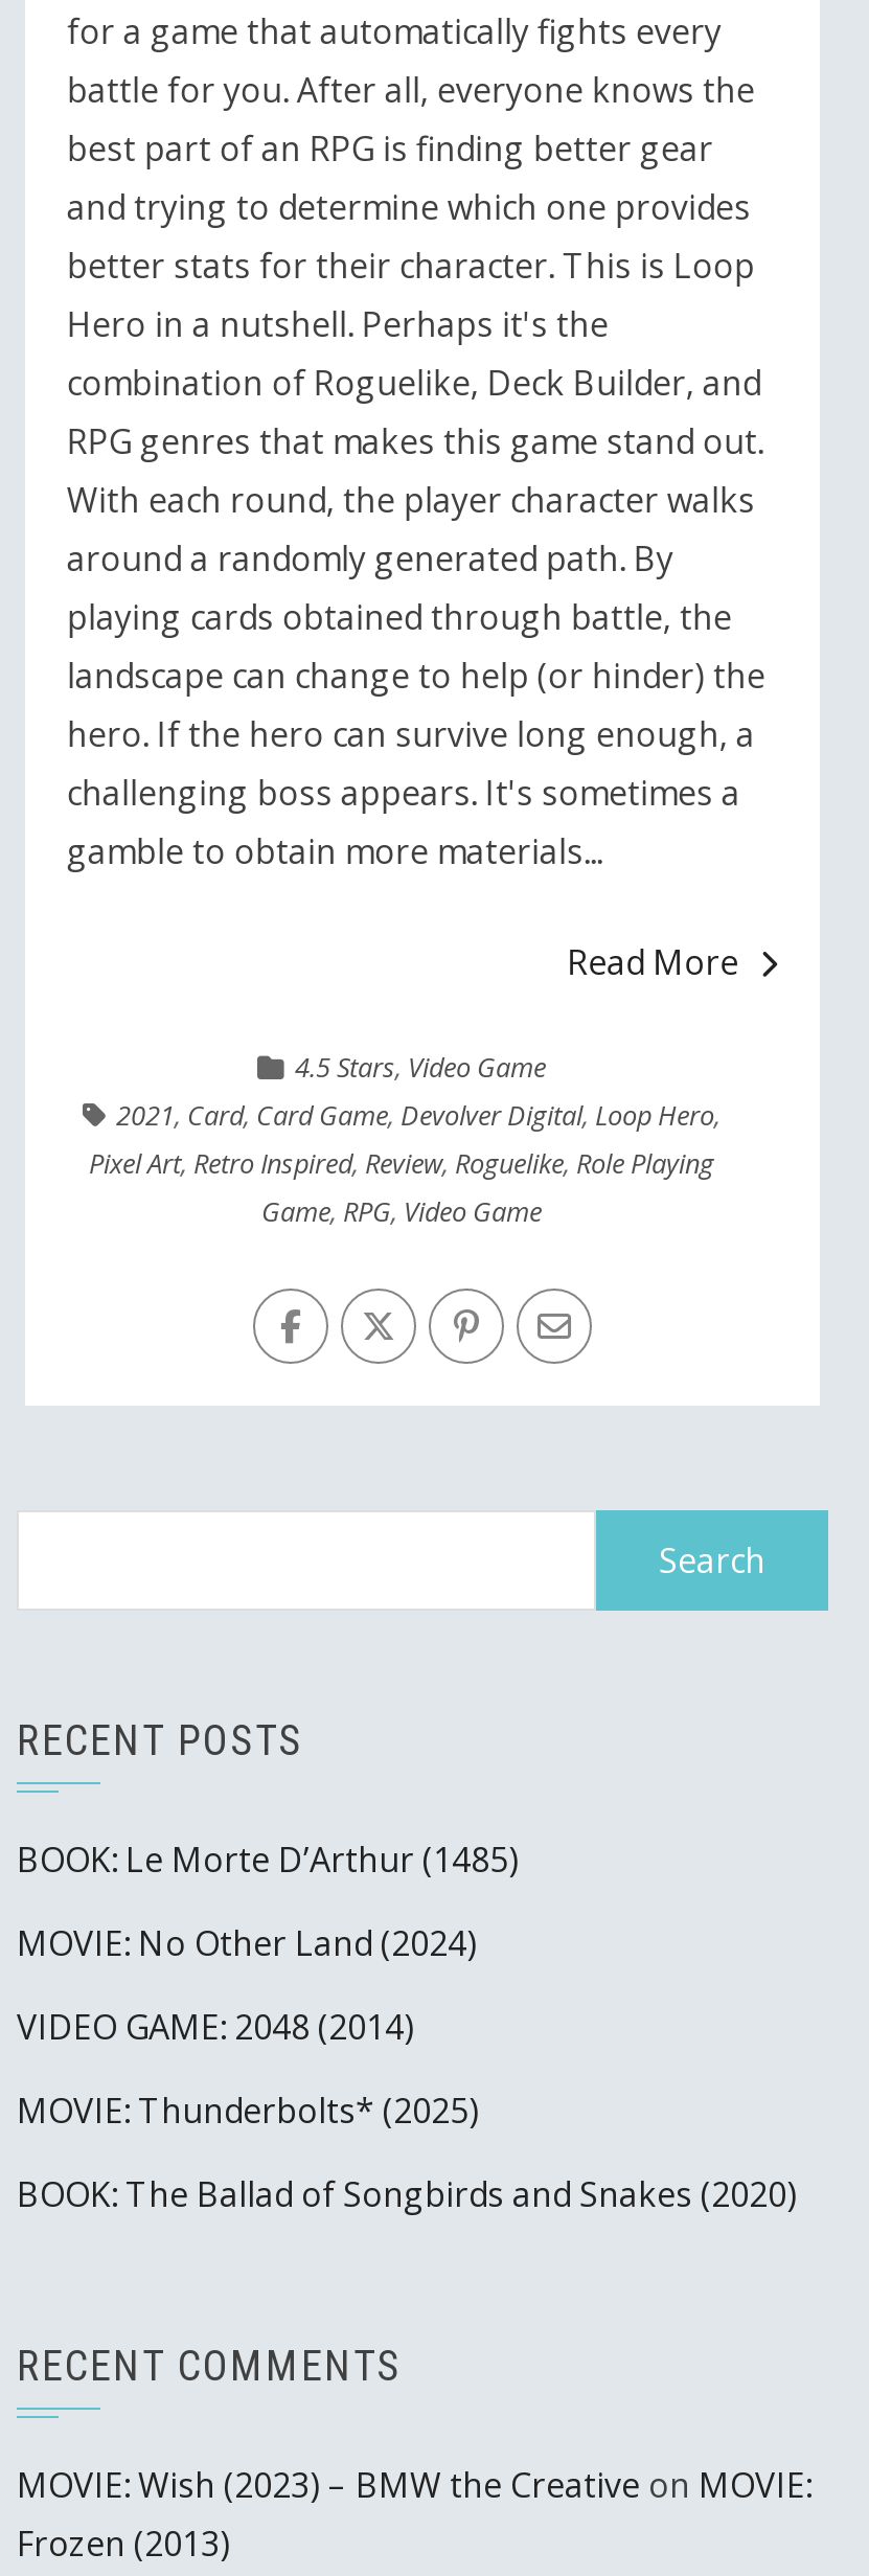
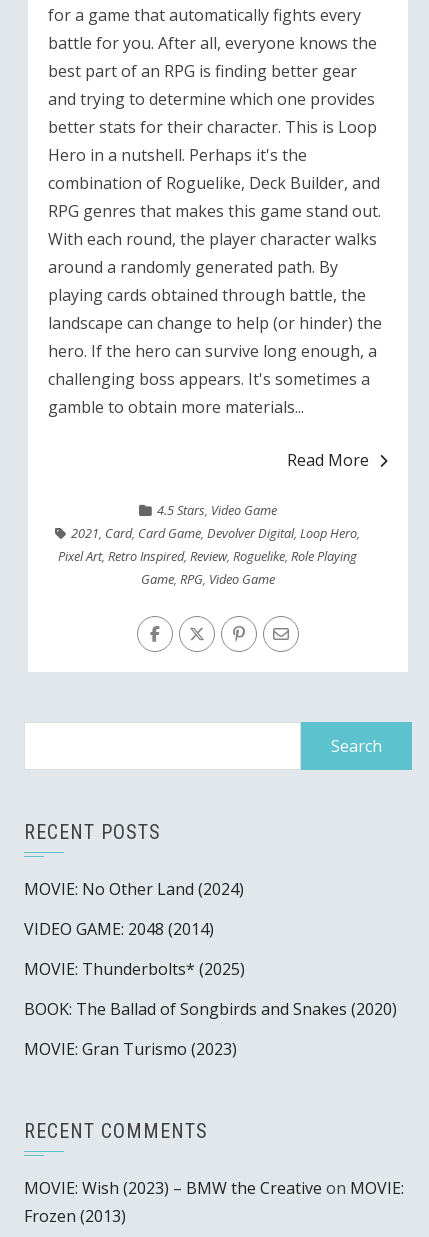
[17,1837,519,1883] BOOK: Le Morte D’Arthur (1485) -> none
moved [17,1920,797,2217] -> [24,878,397,1020]: MOVIE: No Other Land (2024) | VIDEO GAME: 2048 (2014) | MOVIE: Thunderbolts* (2025) | BOOK: The Ballad of Songbirds and Snakes (2020)
none -> [24,1038,237,1060] MOVIE: Gran Turismo (2023)

